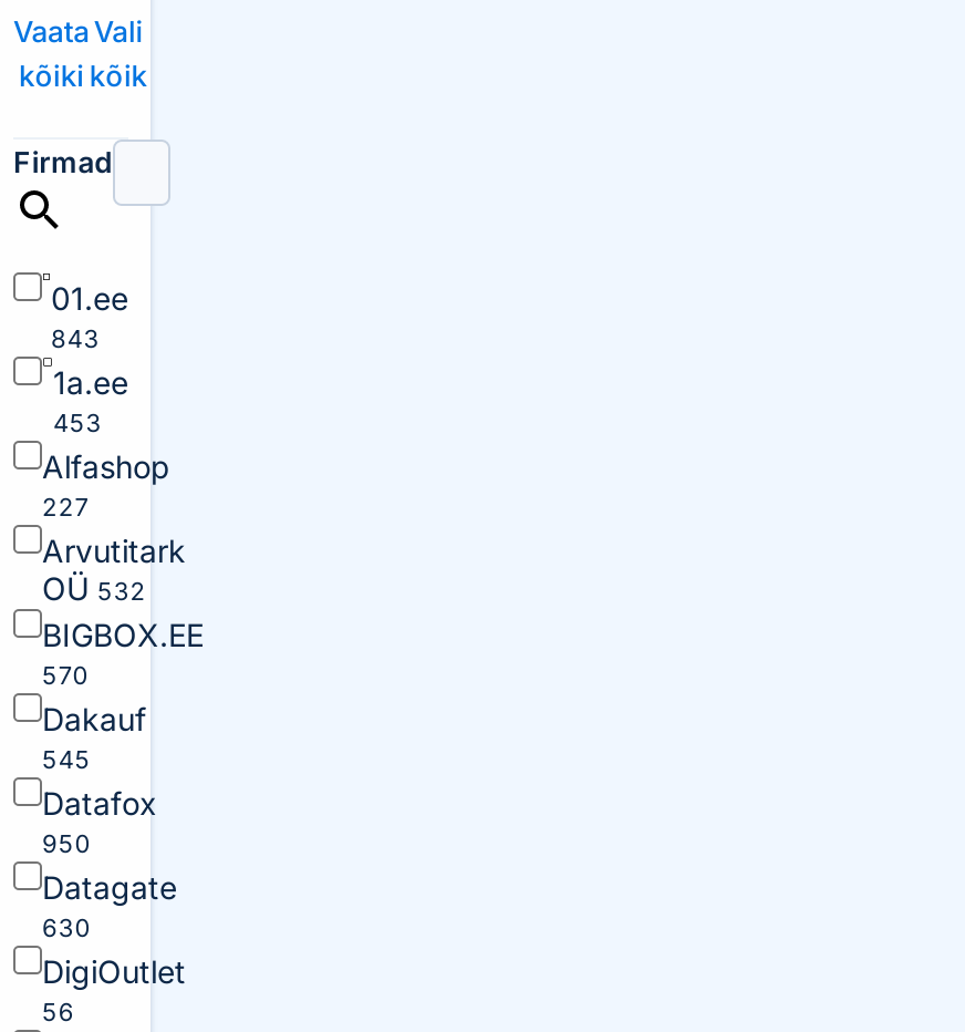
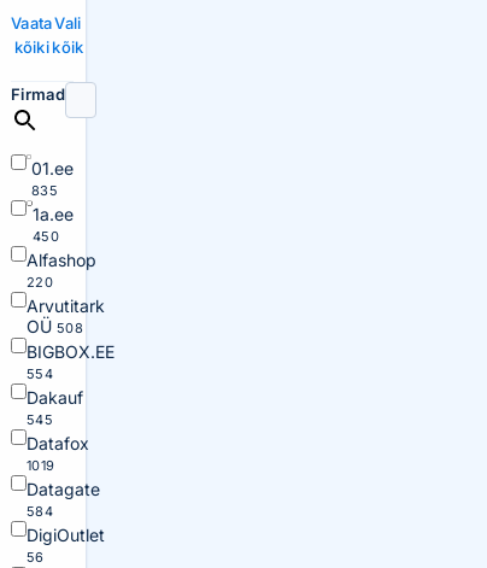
[51,323,100,354] 843 -> [31,182,58,199] 835
[53,407,102,438] 453 -> [33,228,59,245] 450
[42,492,89,523] 227 -> [27,274,53,291] 220
[42,569,147,607] OÜ 532 -> [27,316,83,336] OÜ 508
[42,660,89,691] 570 -> [27,365,53,382] 554
[42,828,91,859] 950 -> [27,457,55,474] 1019
[42,912,91,943] 630 -> [27,503,53,520] 584

